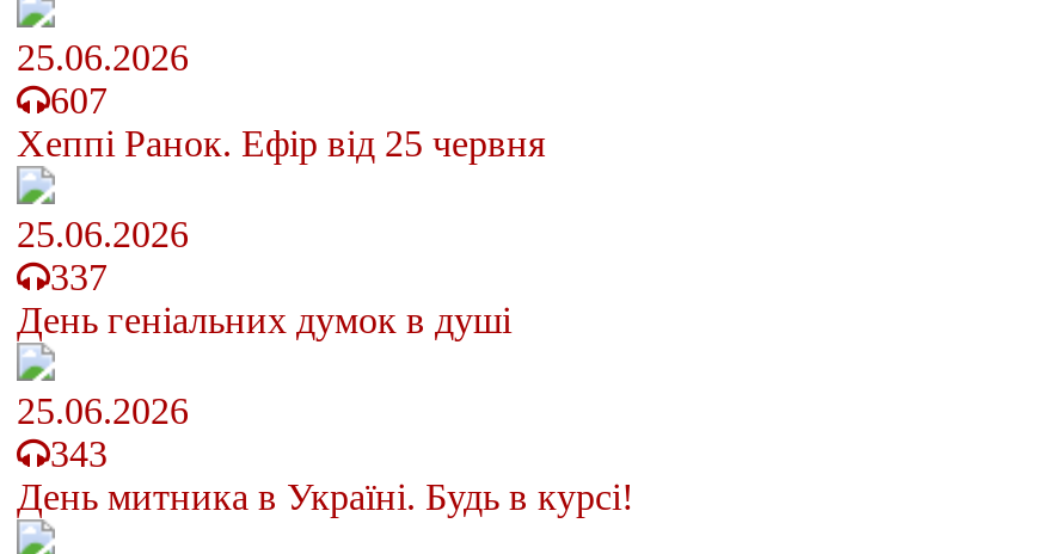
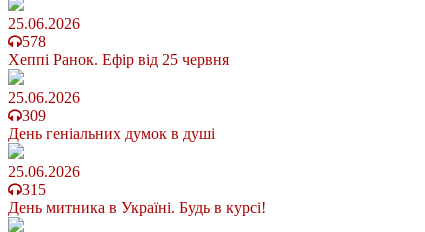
[50,79,108,120] 607 -> [22,33,46,50] 578
[50,256,108,297] 337 -> [22,107,46,124] 309
[50,433,108,473] 343 -> [22,181,46,198] 315

